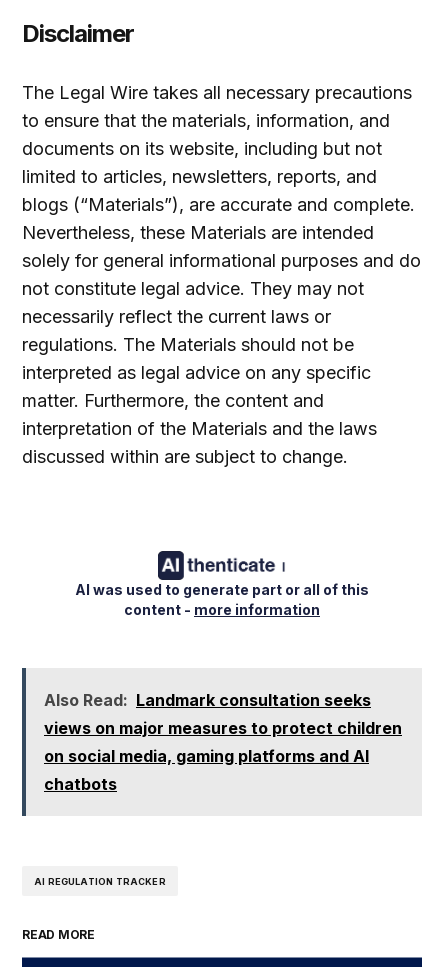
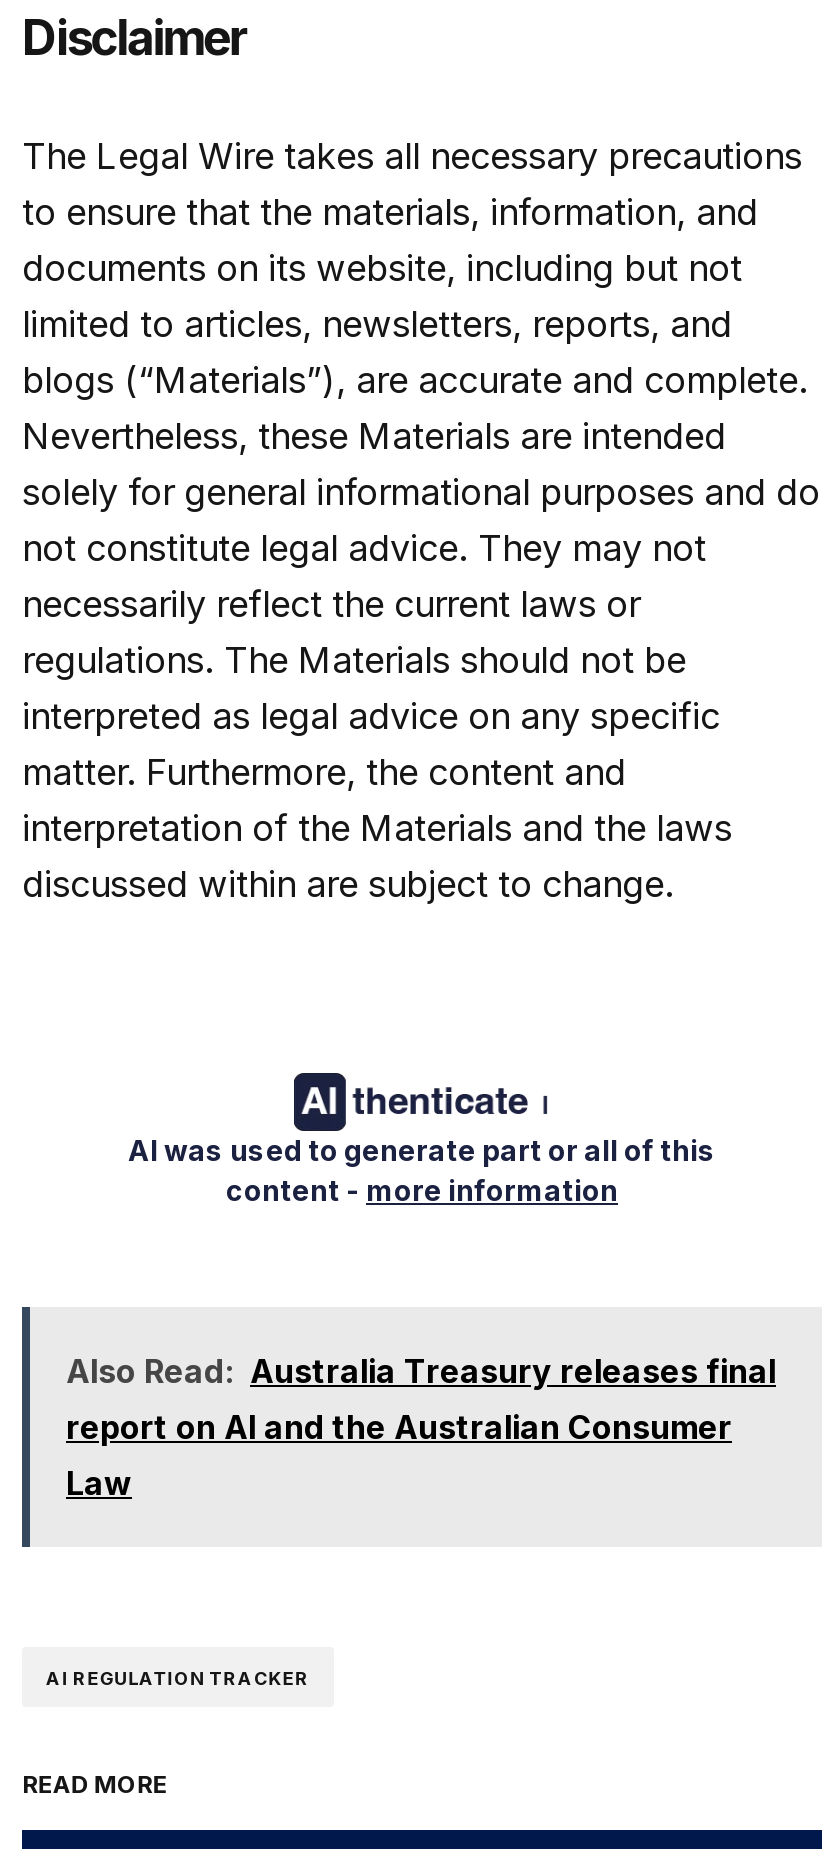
[44,690,402,794] Also Read: Landmark consultation seeks | views on major measures to protect children | on social media, gaming platforms and AI | chatbots -> [66,1352,776,1504] Also Read: Australia Treasury releases final | report on AI and the Australian Consumer | Law

